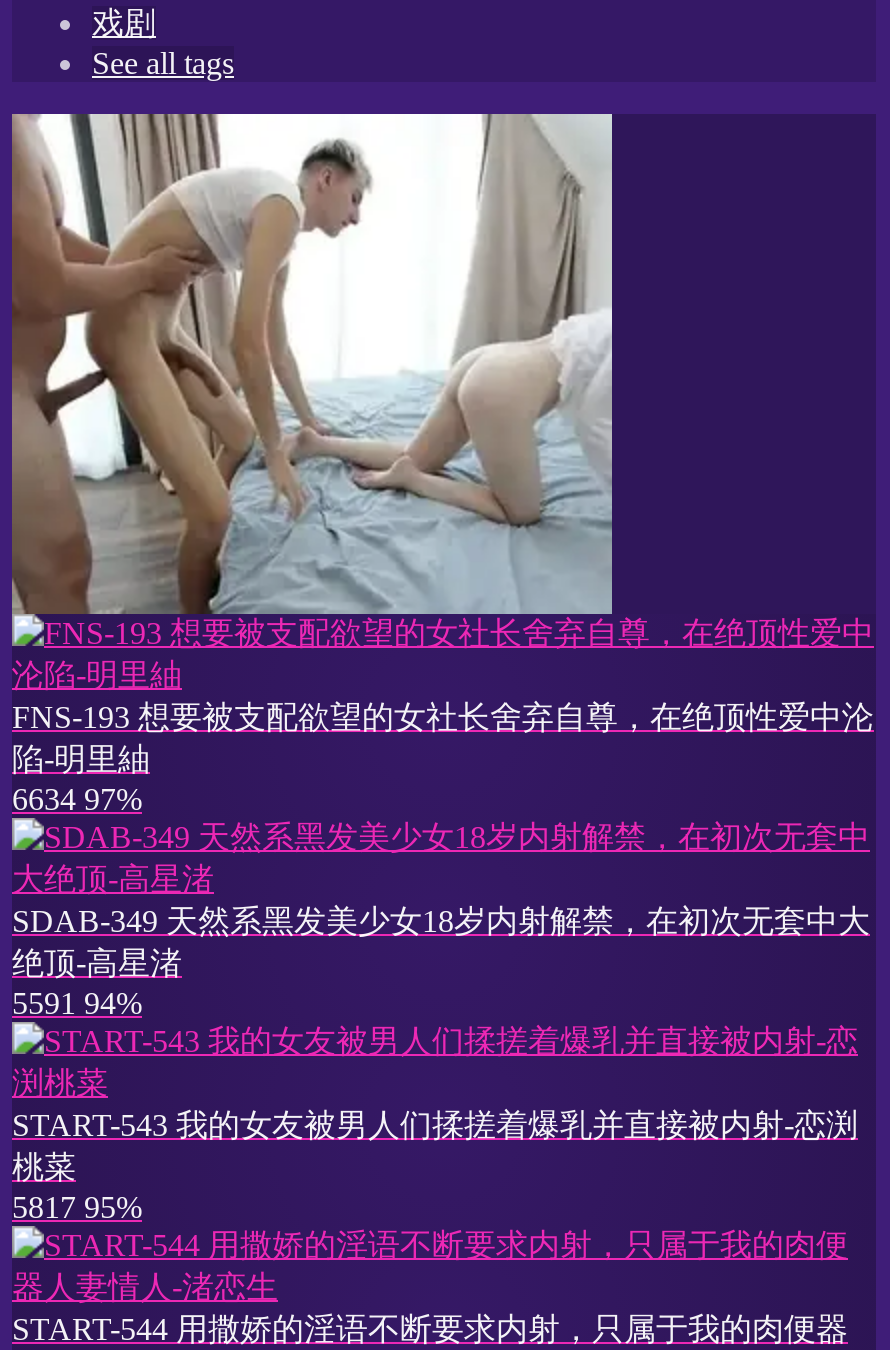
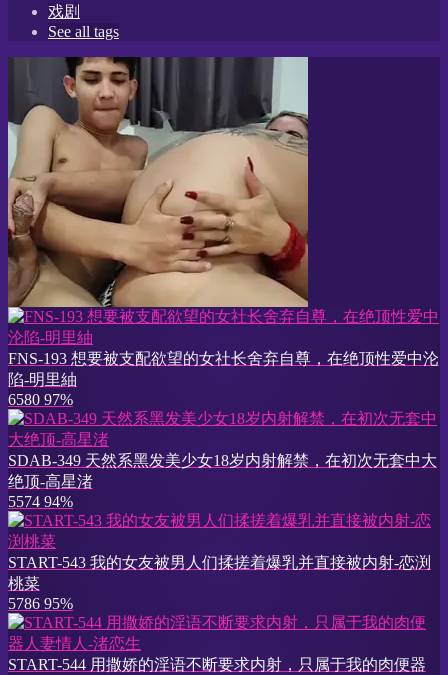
[10,112,614,616] [image] -> [7,56,309,308] [image]
[12,781,142,815] 6634 97% -> [8,391,73,408] 6580 97%
[12,985,142,1019] 5591 94% -> [8,493,73,510] 5574 94%
[12,1189,142,1223] 5817 95% -> [8,595,73,612] 5786 95%

